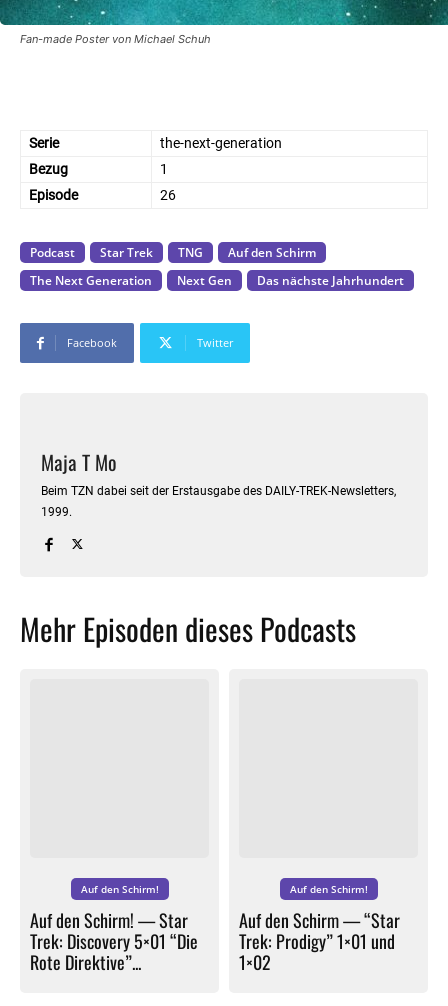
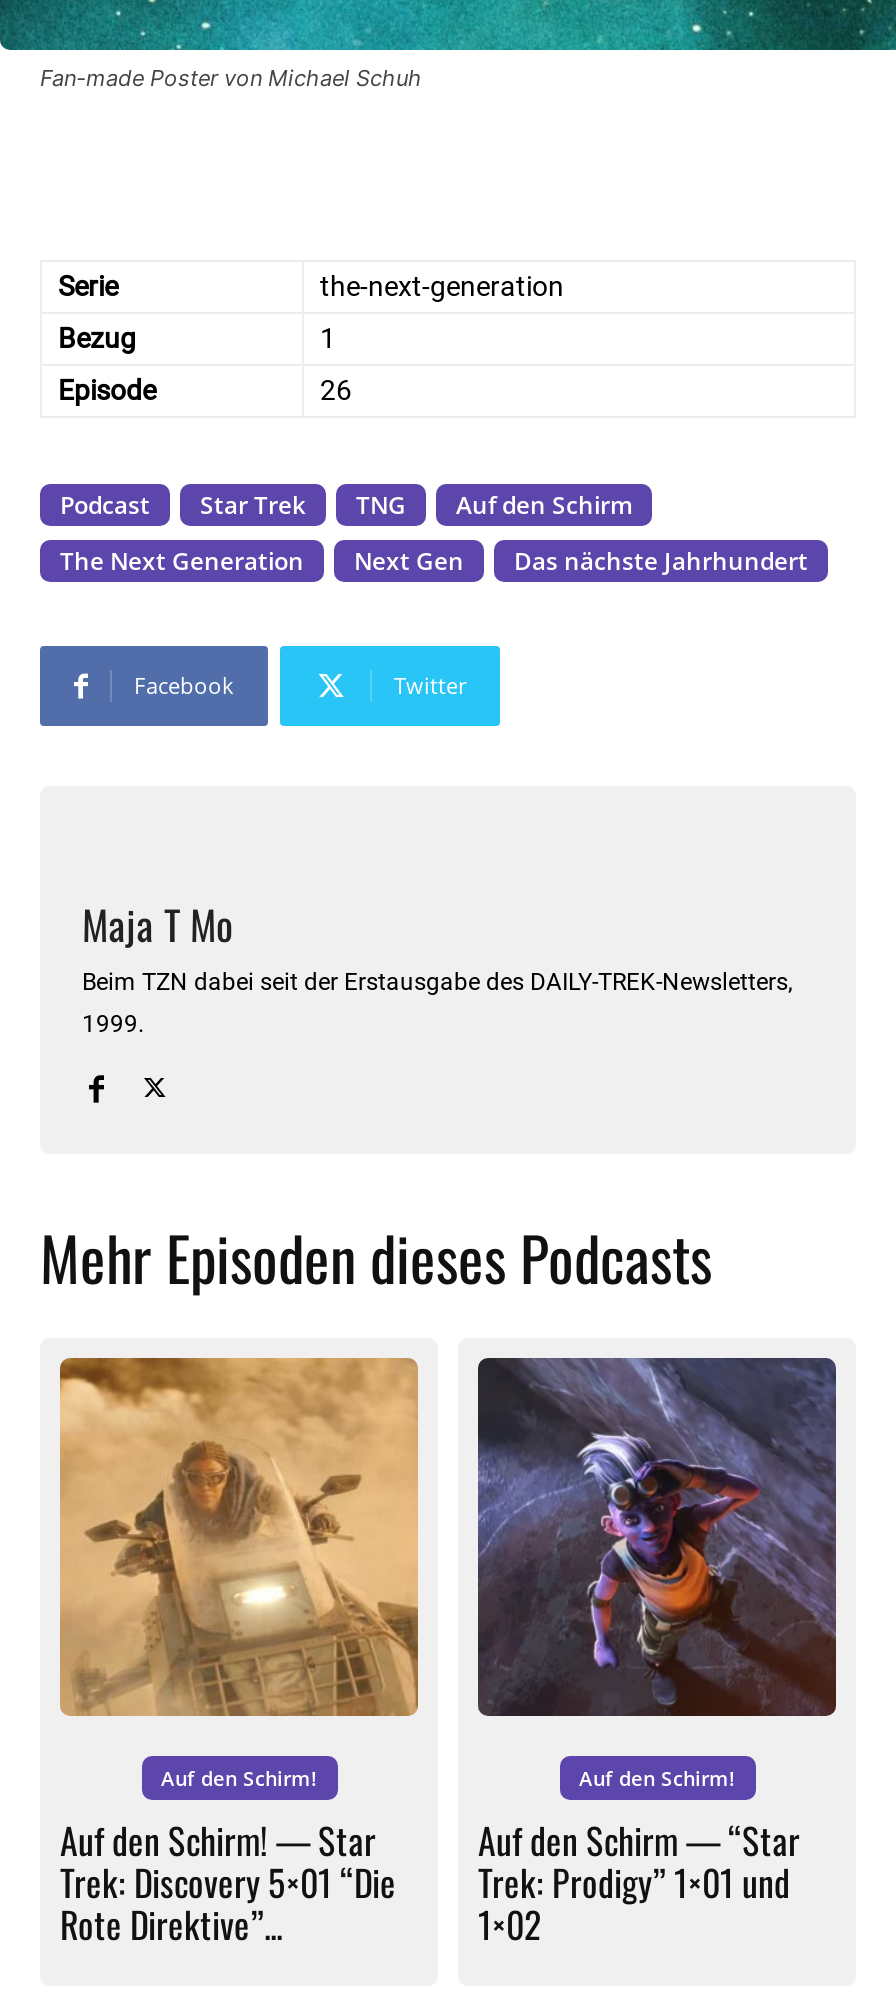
none -> [58,1356,420,1718] [image]
none -> [476,1356,838,1718] [image]

